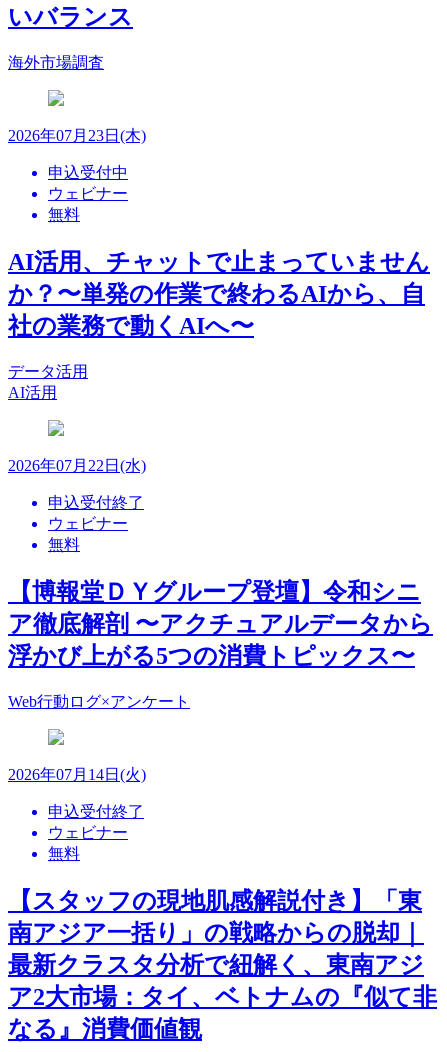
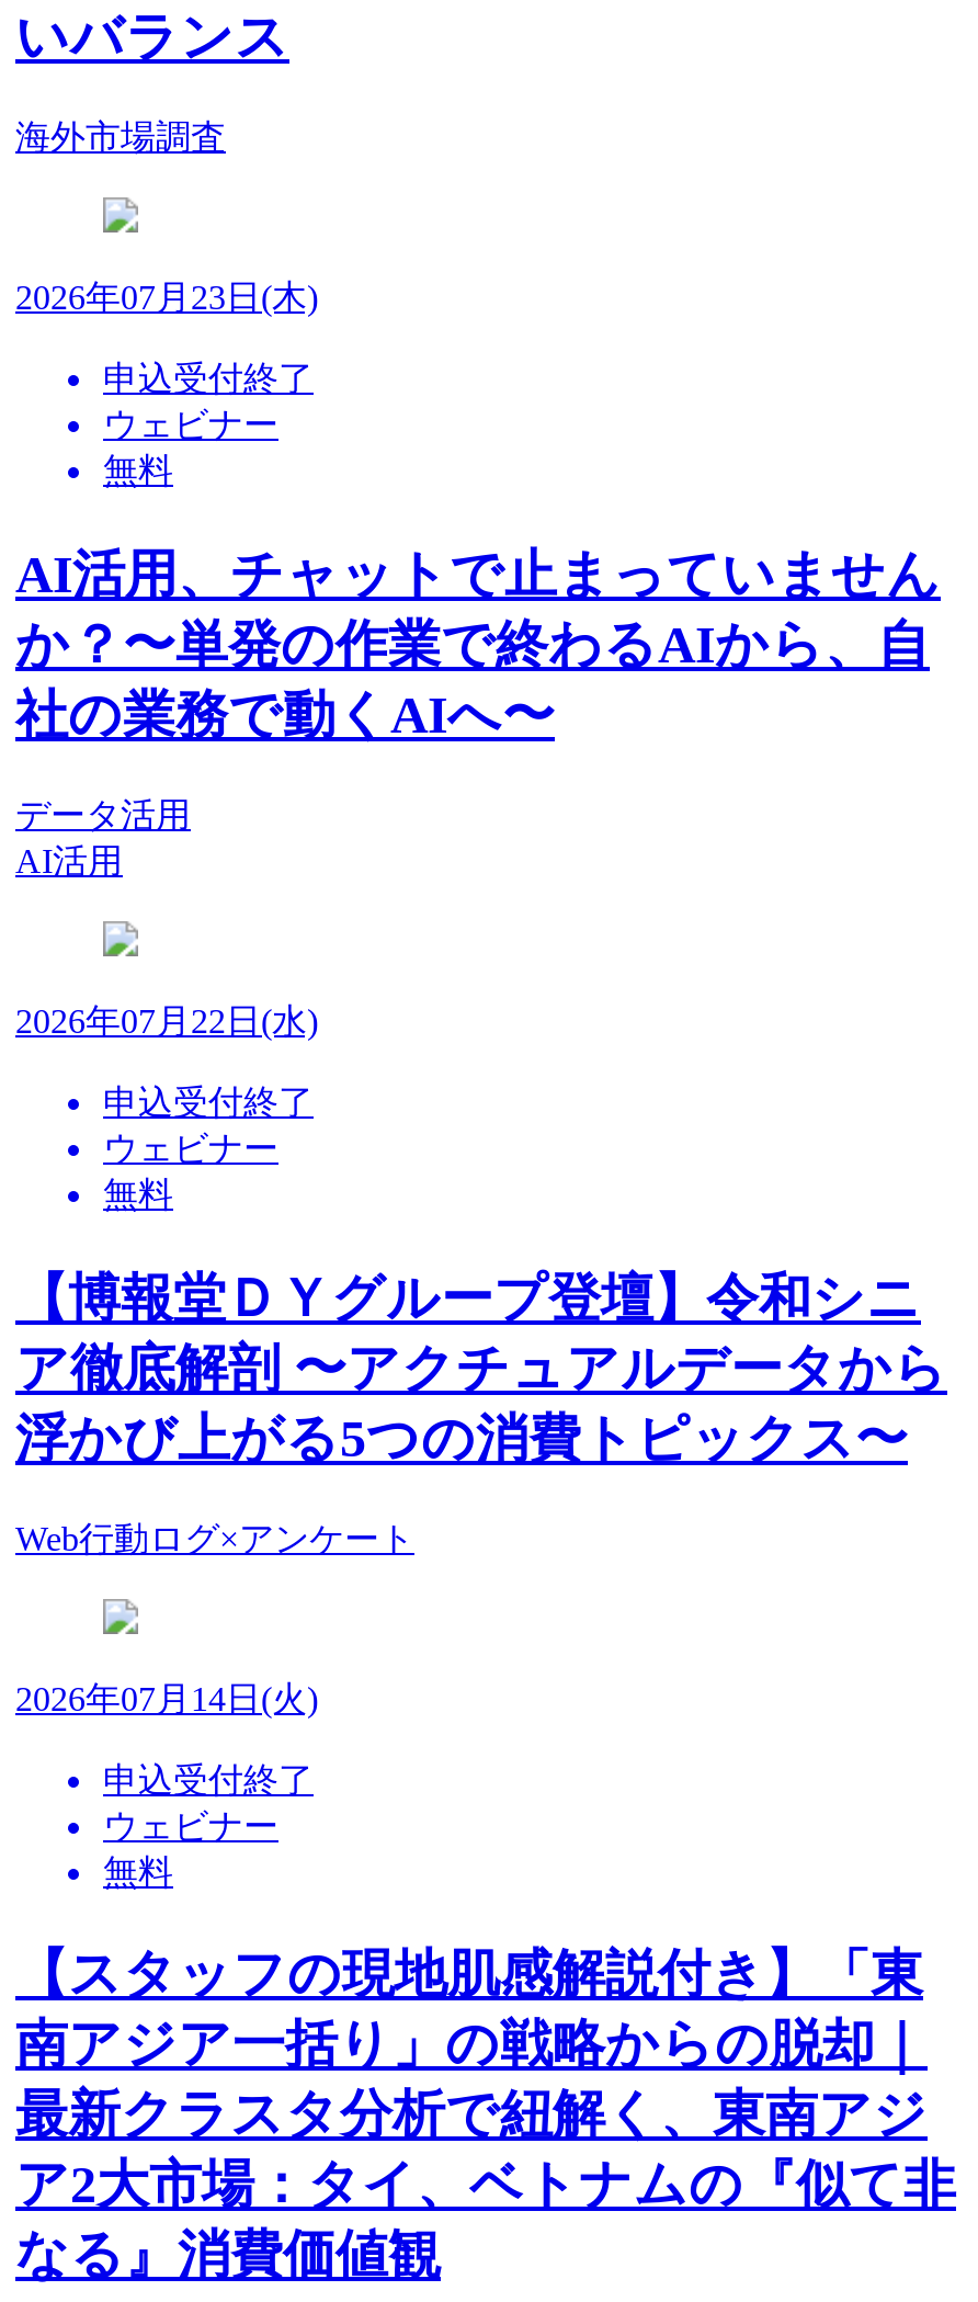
[48,164,128,181] 申込受付中 -> [103,360,314,397] 申込受付終了

